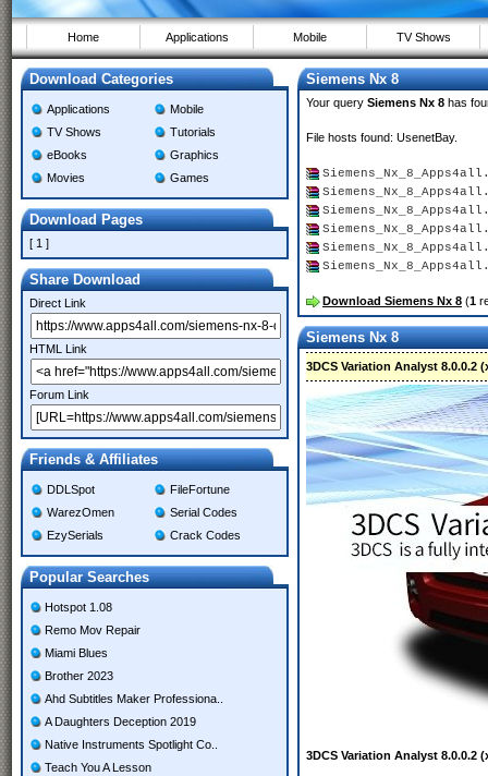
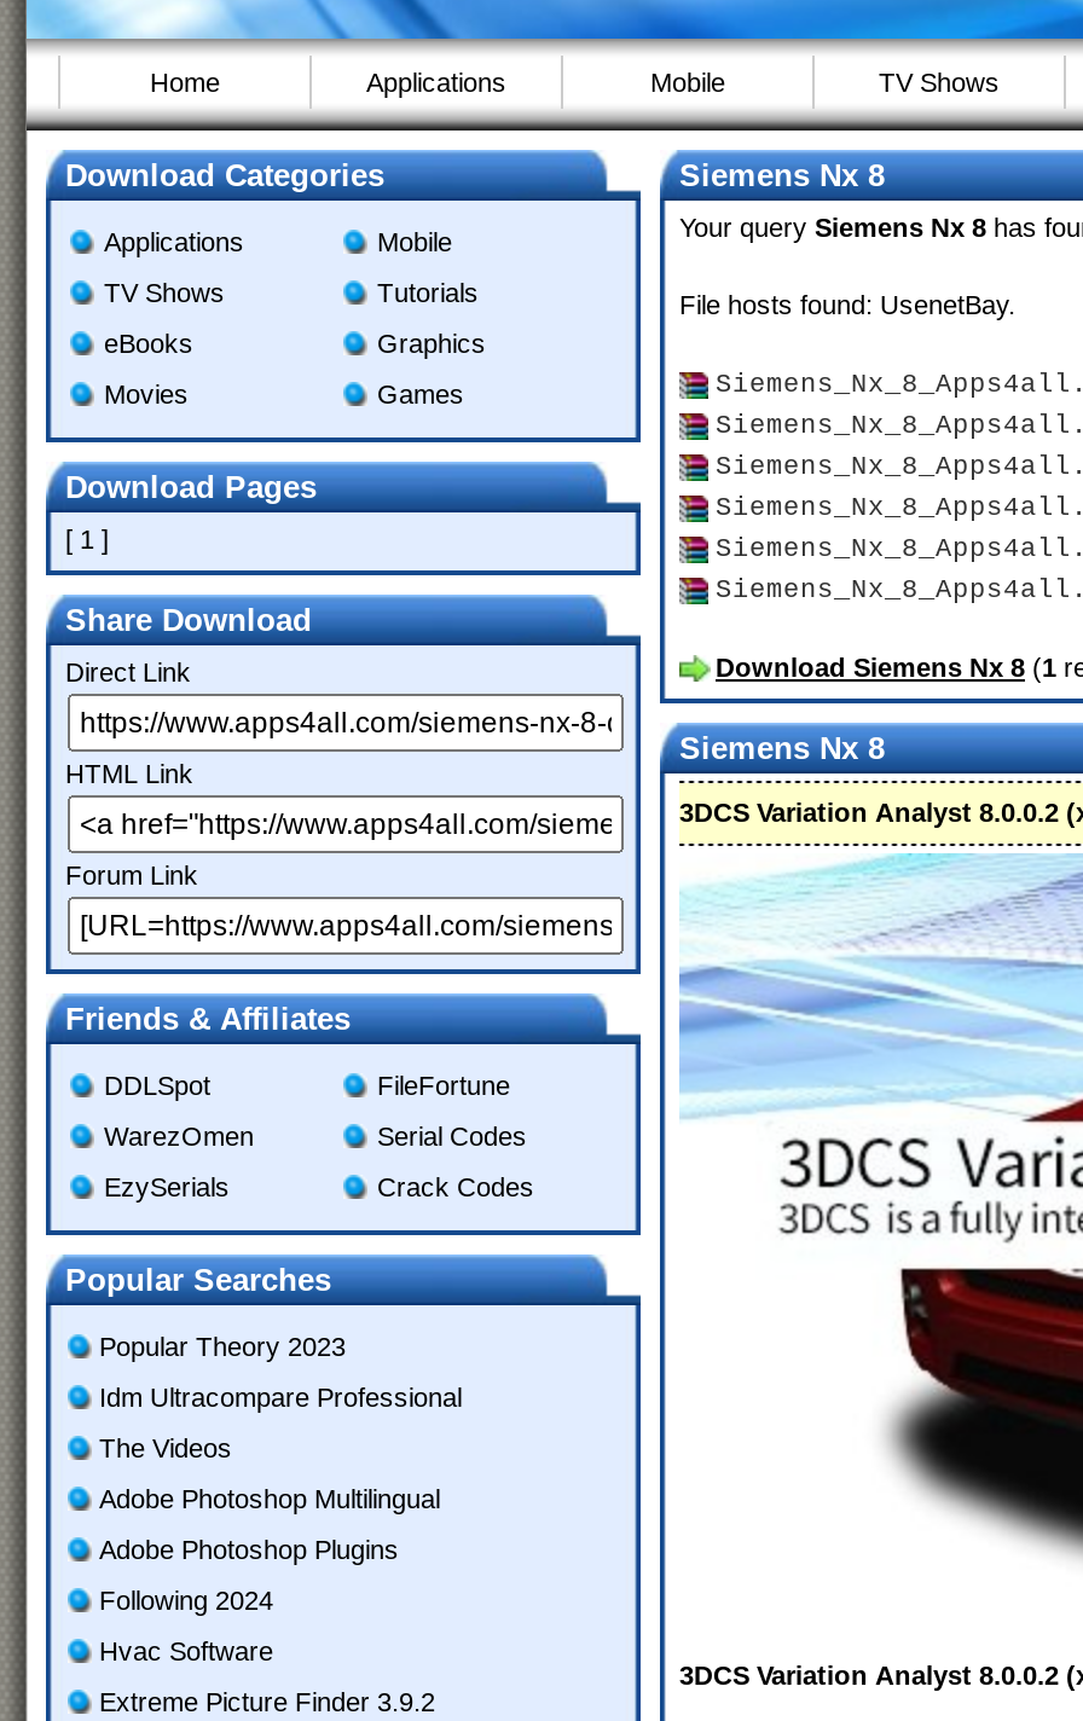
[45,601,112,614] Hotspot 1.08 -> [99,1332,346,1361] Popular Theory 2023
[45,623,141,636] Remo Mov Repair -> [99,1383,462,1412] Idm Ultracompare Professional
[45,646,108,659] Miami Blues -> [99,1433,232,1462] The Videos
[45,669,113,682] Brother 2023 -> [99,1484,440,1513] Adobe Photoshop Multilingual
[45,692,223,705] Ahd Subtitles Maker Professiona.. -> [99,1535,399,1564] Adobe Photoshop Plugins
[45,715,196,728] A Daughters Deception 2019 -> [99,1586,273,1615] Following 2024
[45,738,218,751] Native Instruments Spotlight Co.. -> [99,1636,273,1665] Hvac Software
[45,761,151,774] Teach You A Lesson -> [99,1687,435,1716] Extreme Picture Finder 3.9.2

